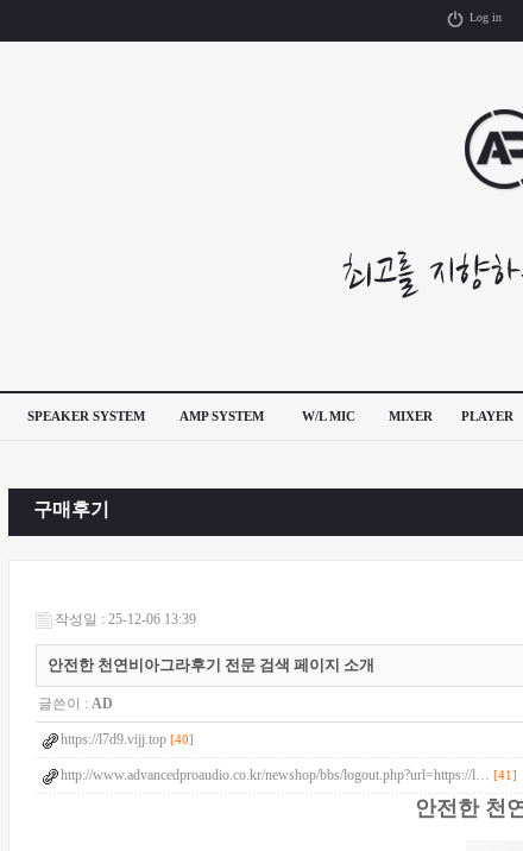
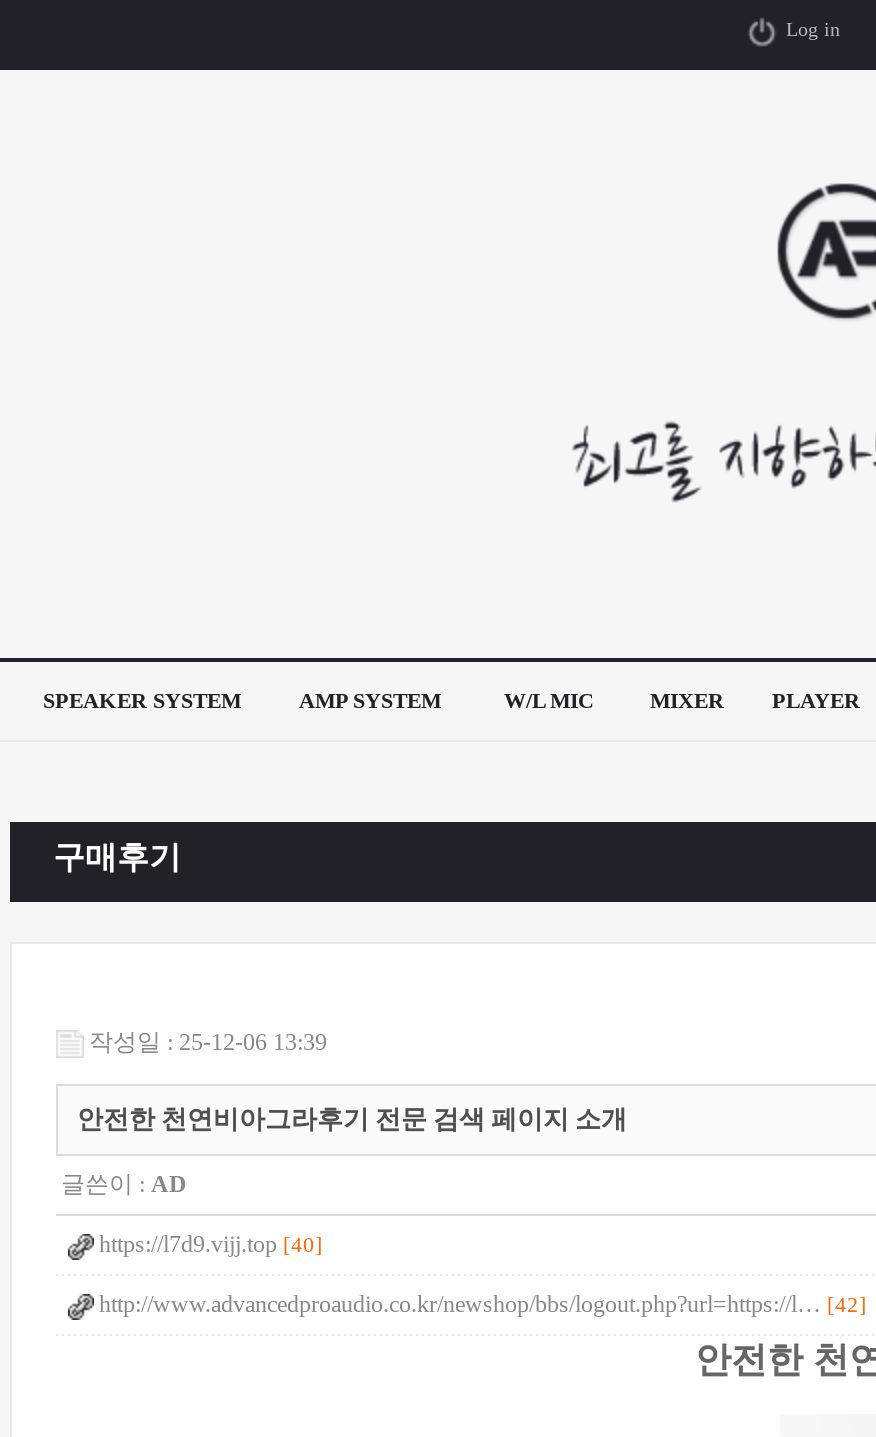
[61,767,518,783] http://www.advancedproaudio.co.kr/newshop/bbs/logout.php?url=https://l… [41] -> [99,1290,867,1318] http://www.advancedproaudio.co.kr/newshop/bbs/logout.php?url=https://l… [42]

